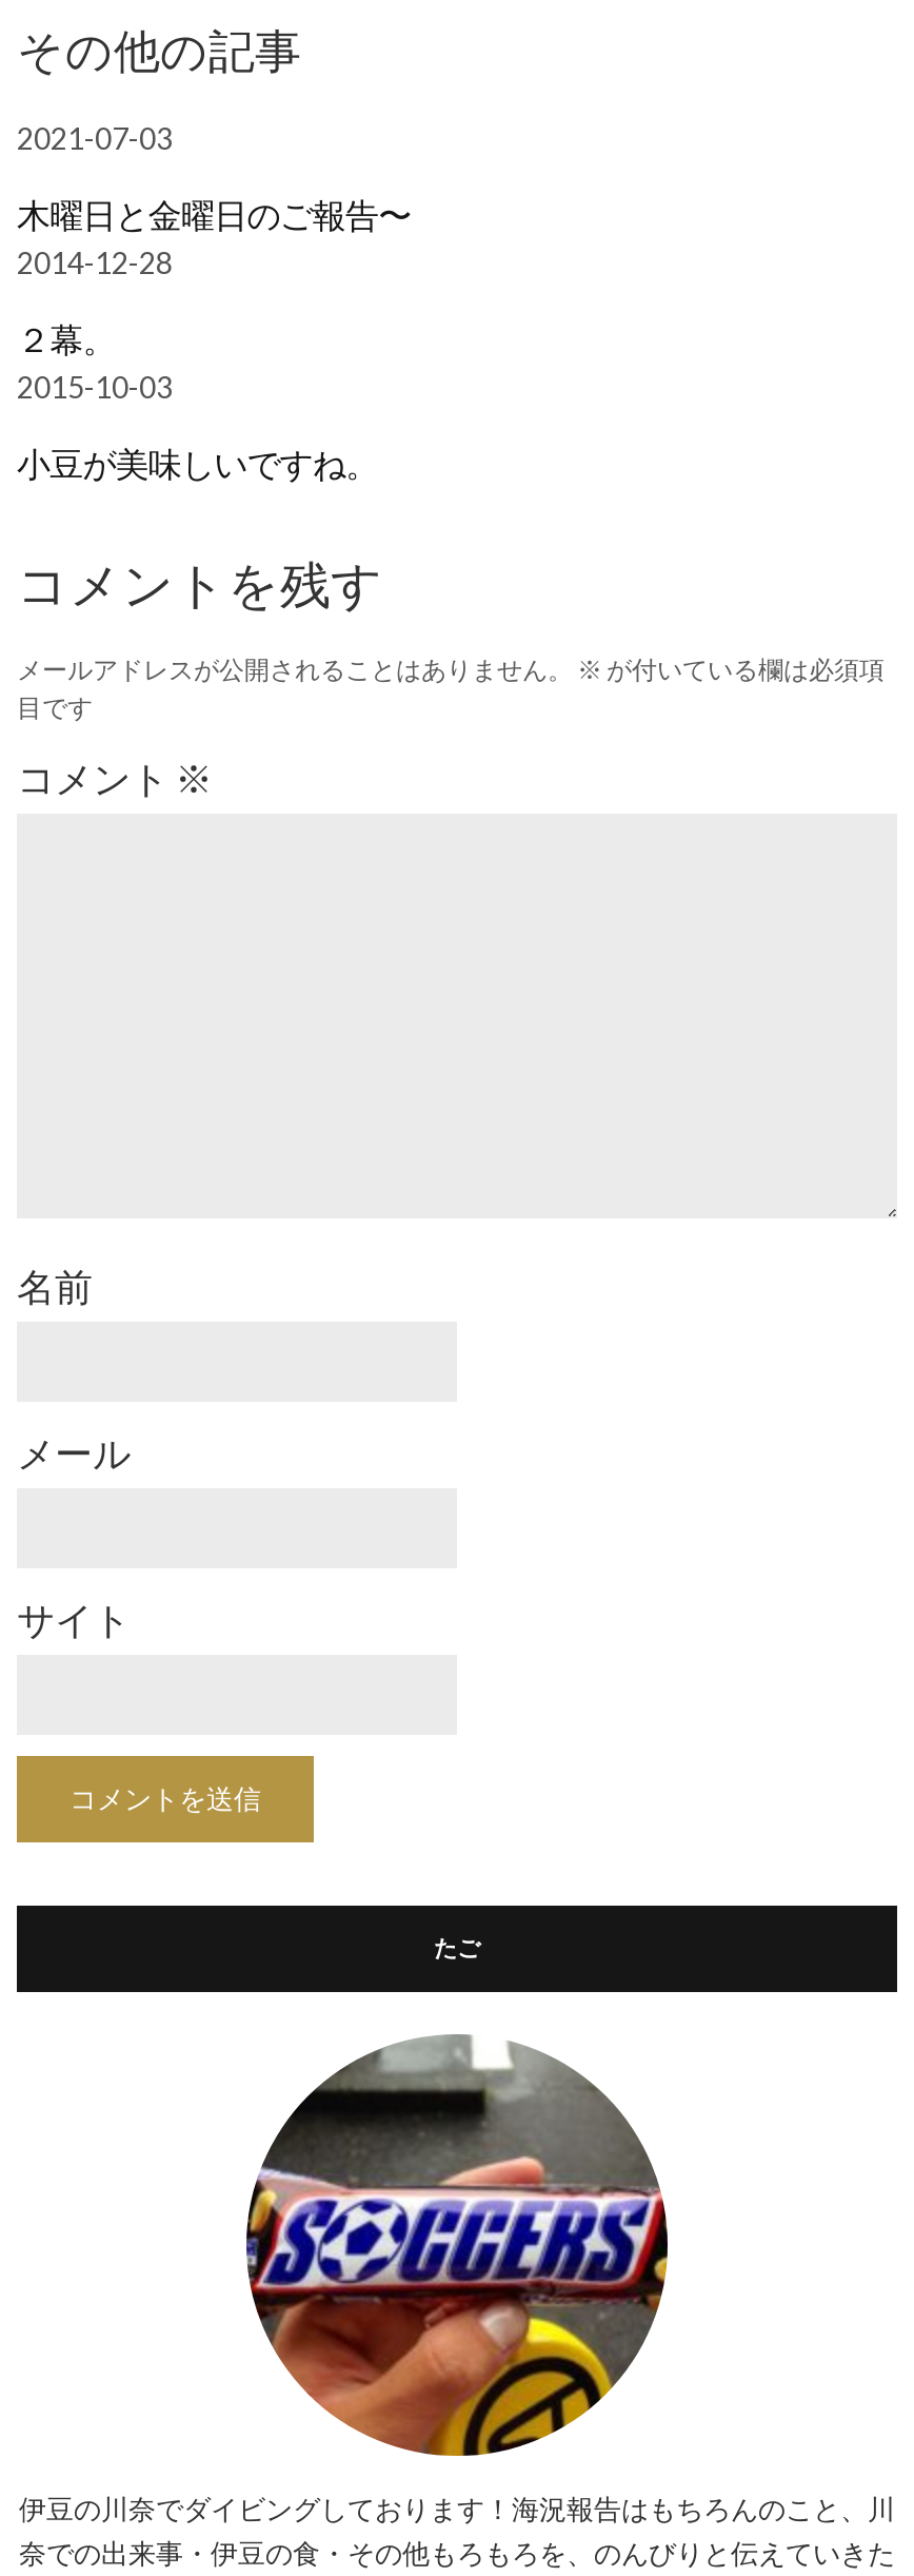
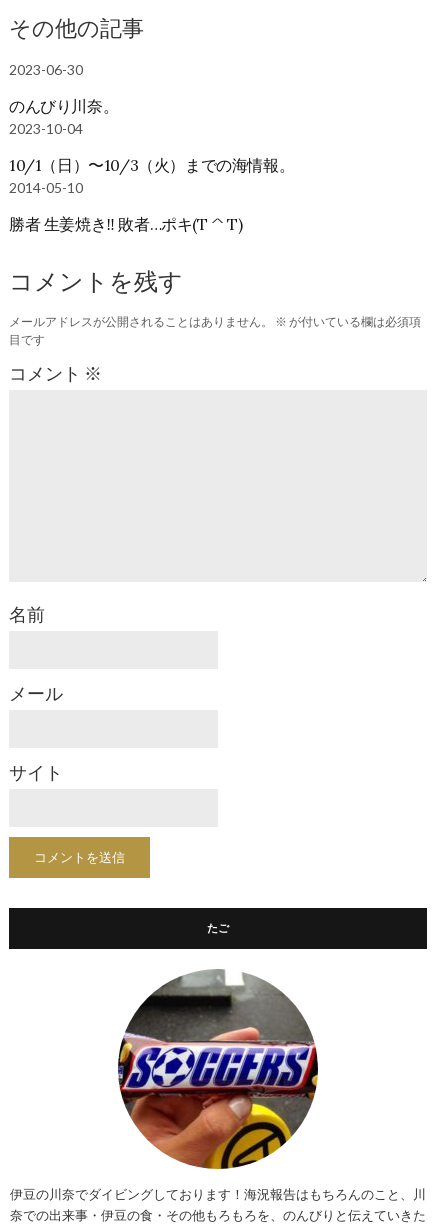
[17,119,173,155] 2021-07-03 -> [9,60,83,77] 2023-06-30
[17,193,411,279] 木曜日と金曜日のご報告〜 | 2014-12-28 -> [9,95,118,136] のんびり川奈。 | 2023-10-04
[17,317,173,404] ２幕。 | 2015-10-03 -> [9,154,294,195] 10/1（日）〜10/3（火）までの海情報。 | 2014-05-10
[17,442,378,484] 小豆が美味しいですね。 -> [9,213,243,233] 勝者 生姜焼き‼︎ 敗者…ポキ(T ^ T)

